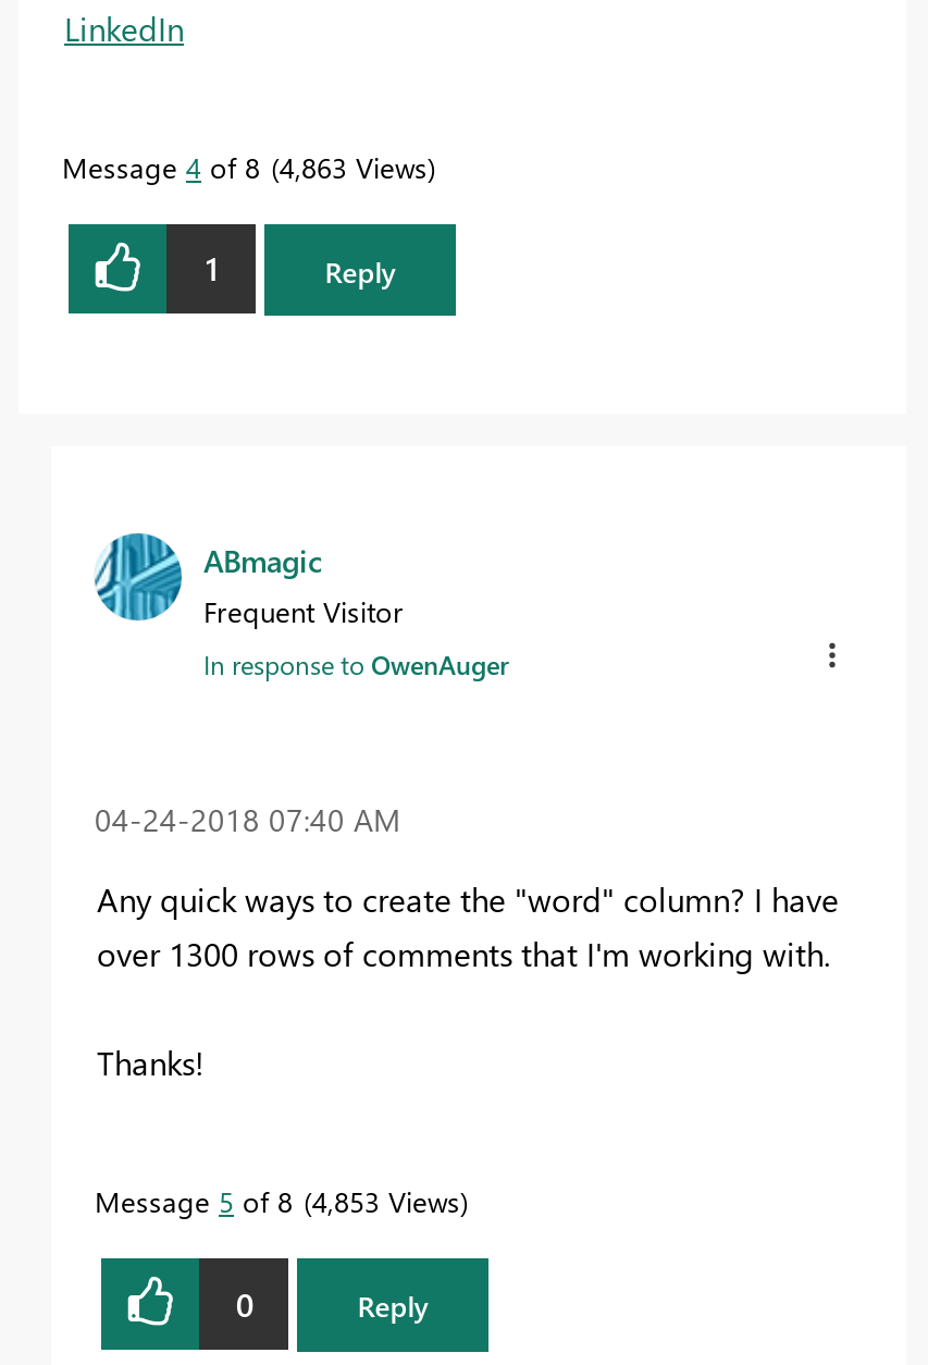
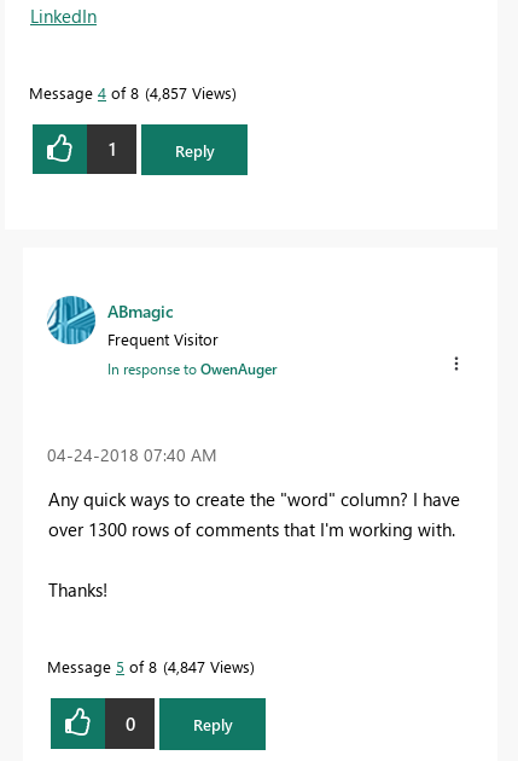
[62,148,428,185] Message 4 of 8 4,863 Views -> [29,82,232,103] Message 4 of 8 4,857 Views
[95,1183,460,1220] Message 5 of 8 4,853 Views -> [47,656,250,677] Message 5 of 8 4,847 Views

